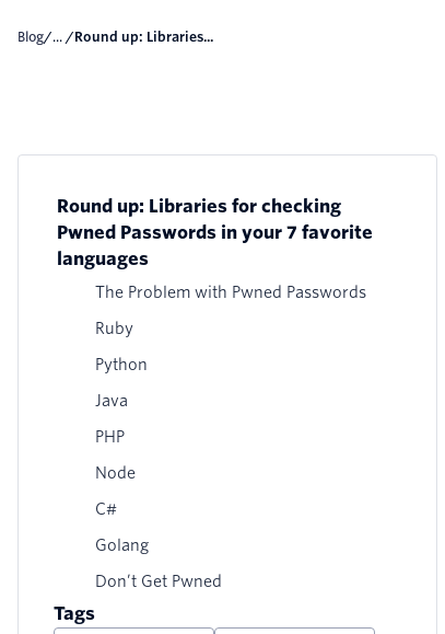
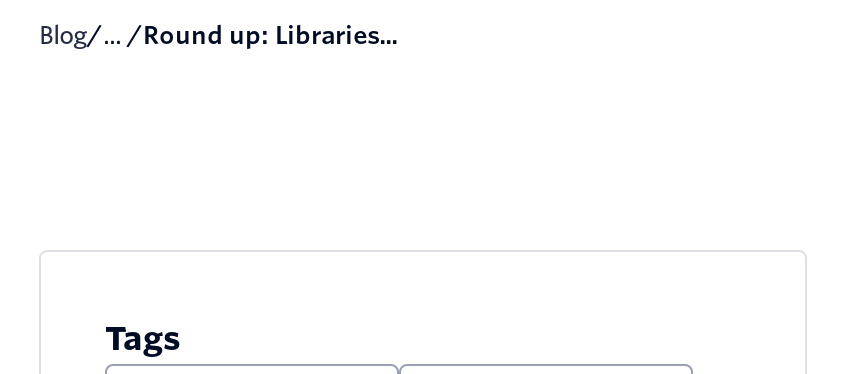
[57,196,373,590] Round up: Libraries for checking | Pwned Passwords in your 7 favorite | languages | The Problem with Pwned Passwords | Ruby | Python | Java | PHP | Node | C# | Golang | Don’t Get Pwned -> none

